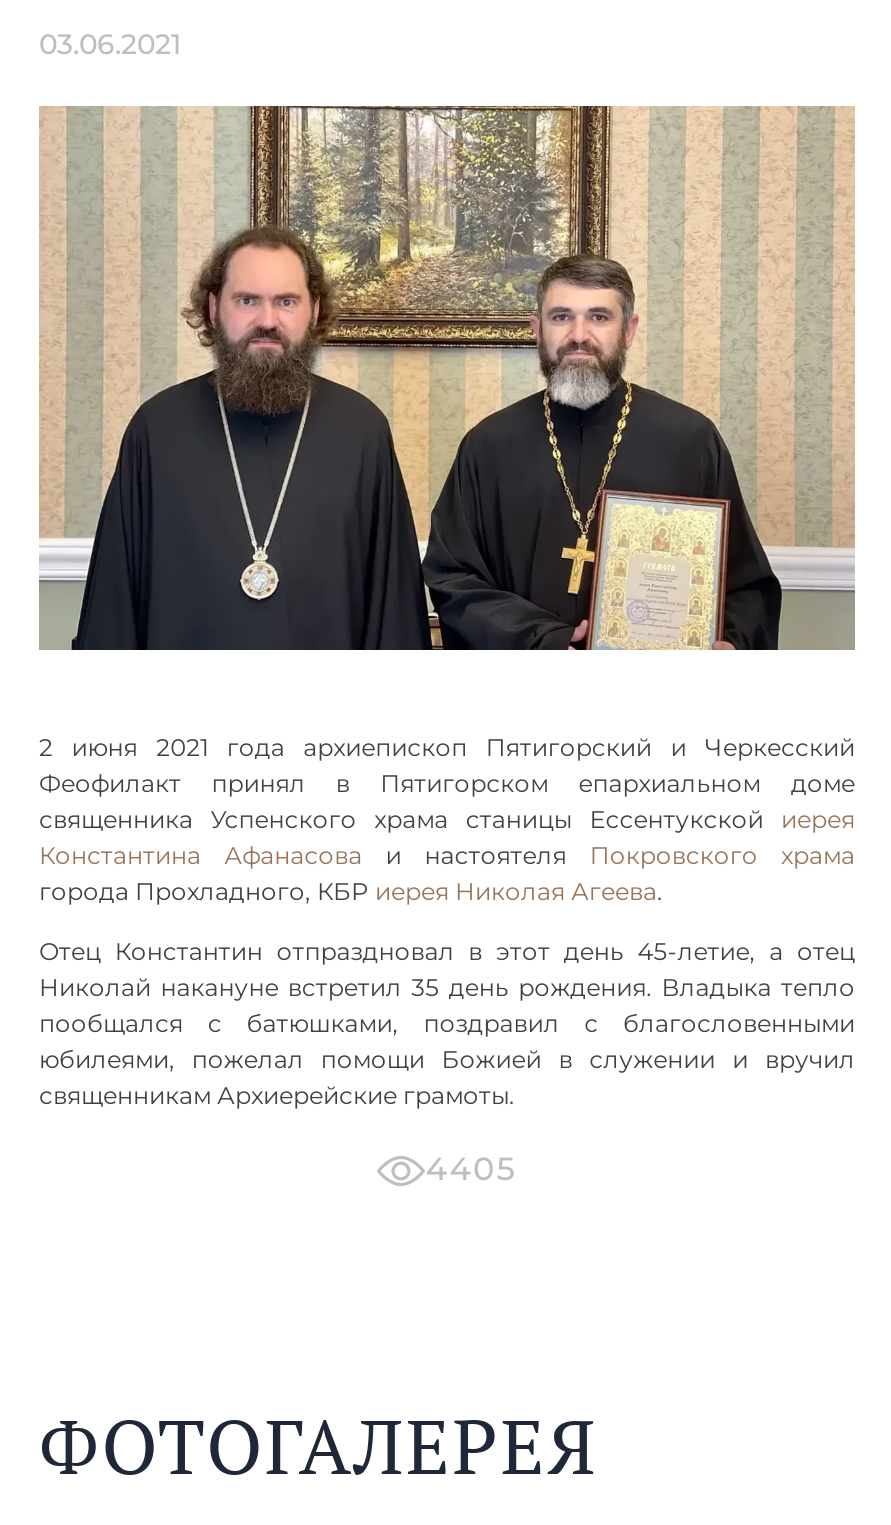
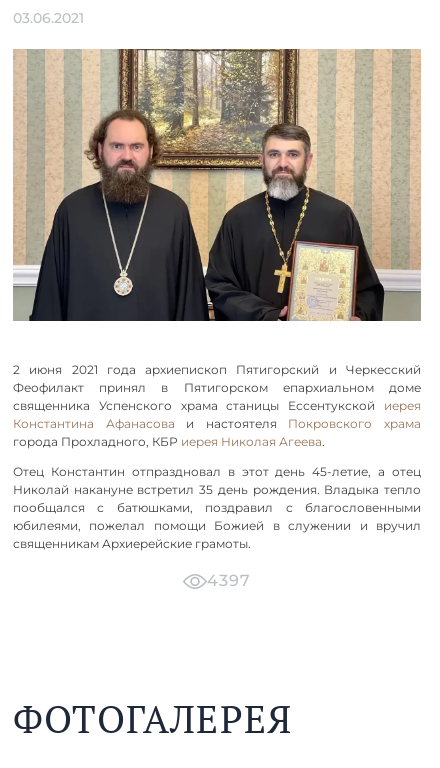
[426,1150,516,1188] 4405 -> [207,571,251,590] 4397

